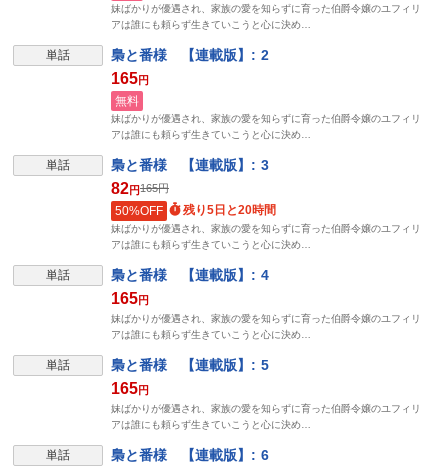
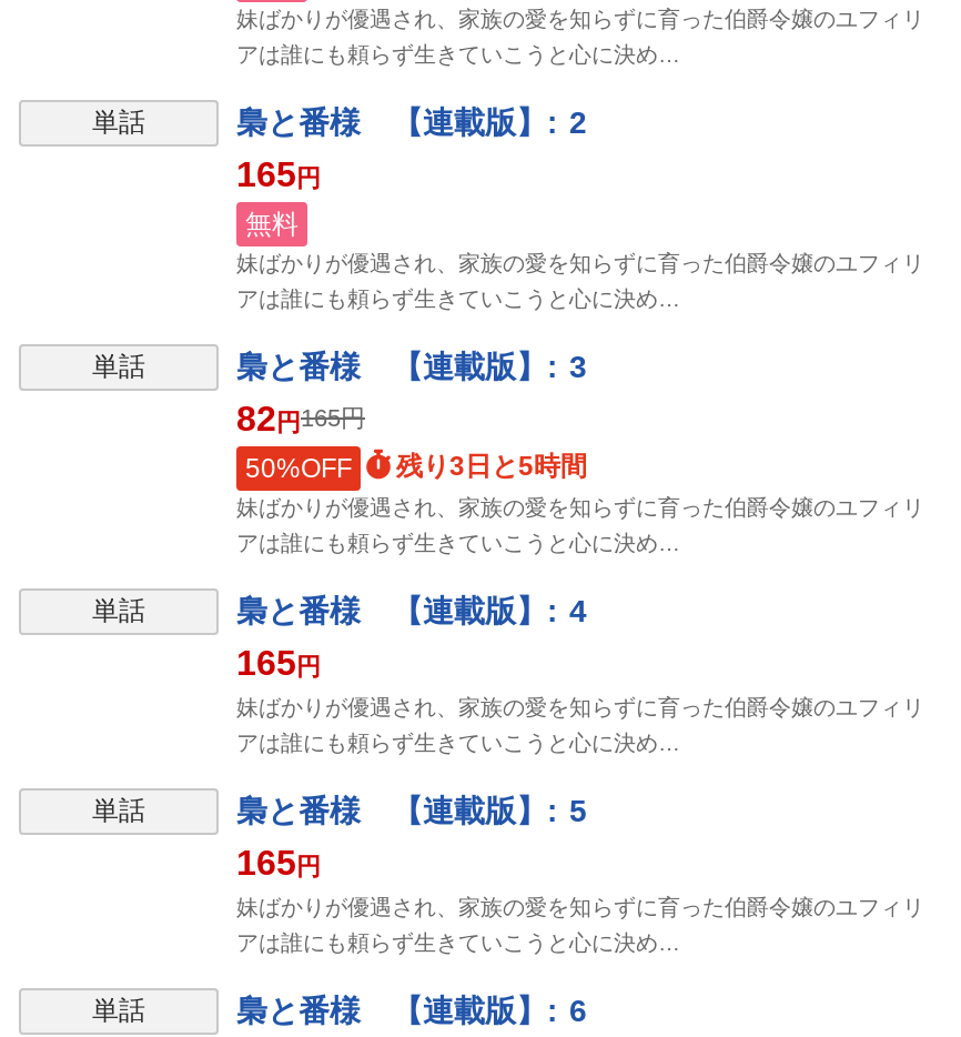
[183,203,276,217] 残り5日と20時間 -> [396,451,587,482] 残り3日と5時間

